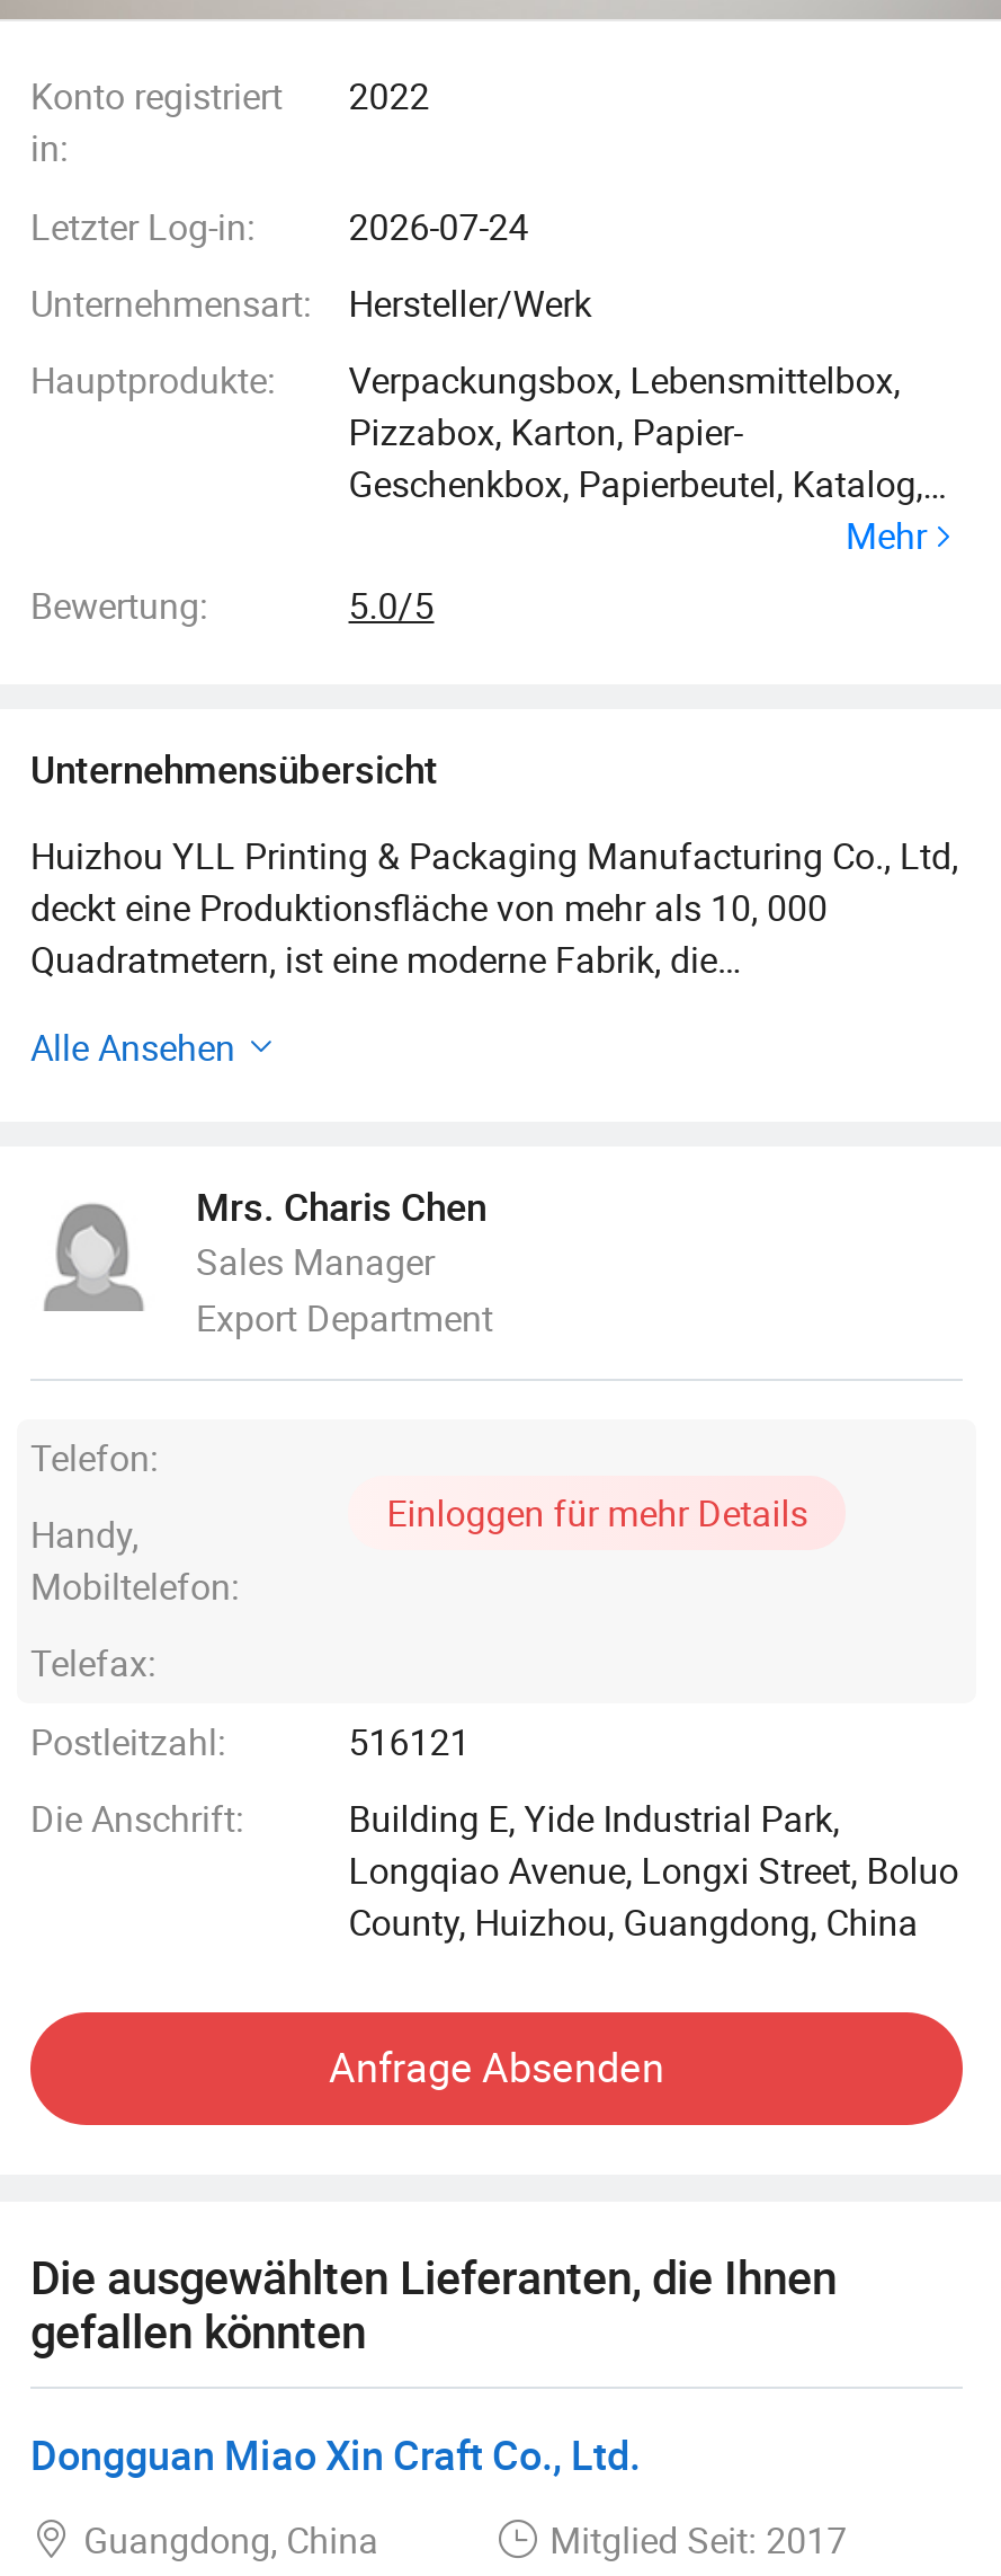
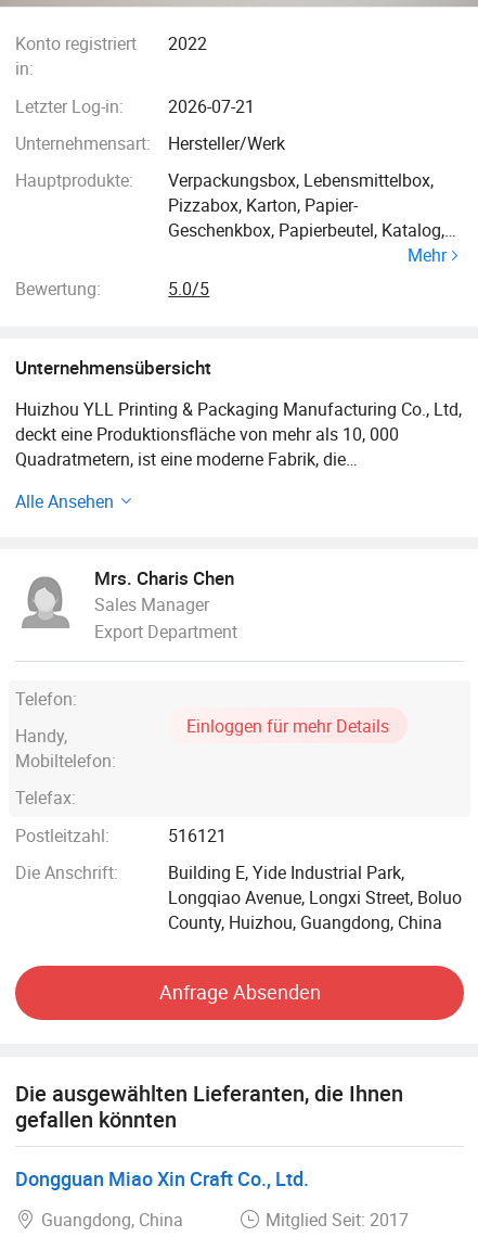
[30,201,529,251] Letzter Log-in: 2026-07-24 -> [15,94,255,118] Letzter Log-in: 2026-07-21

